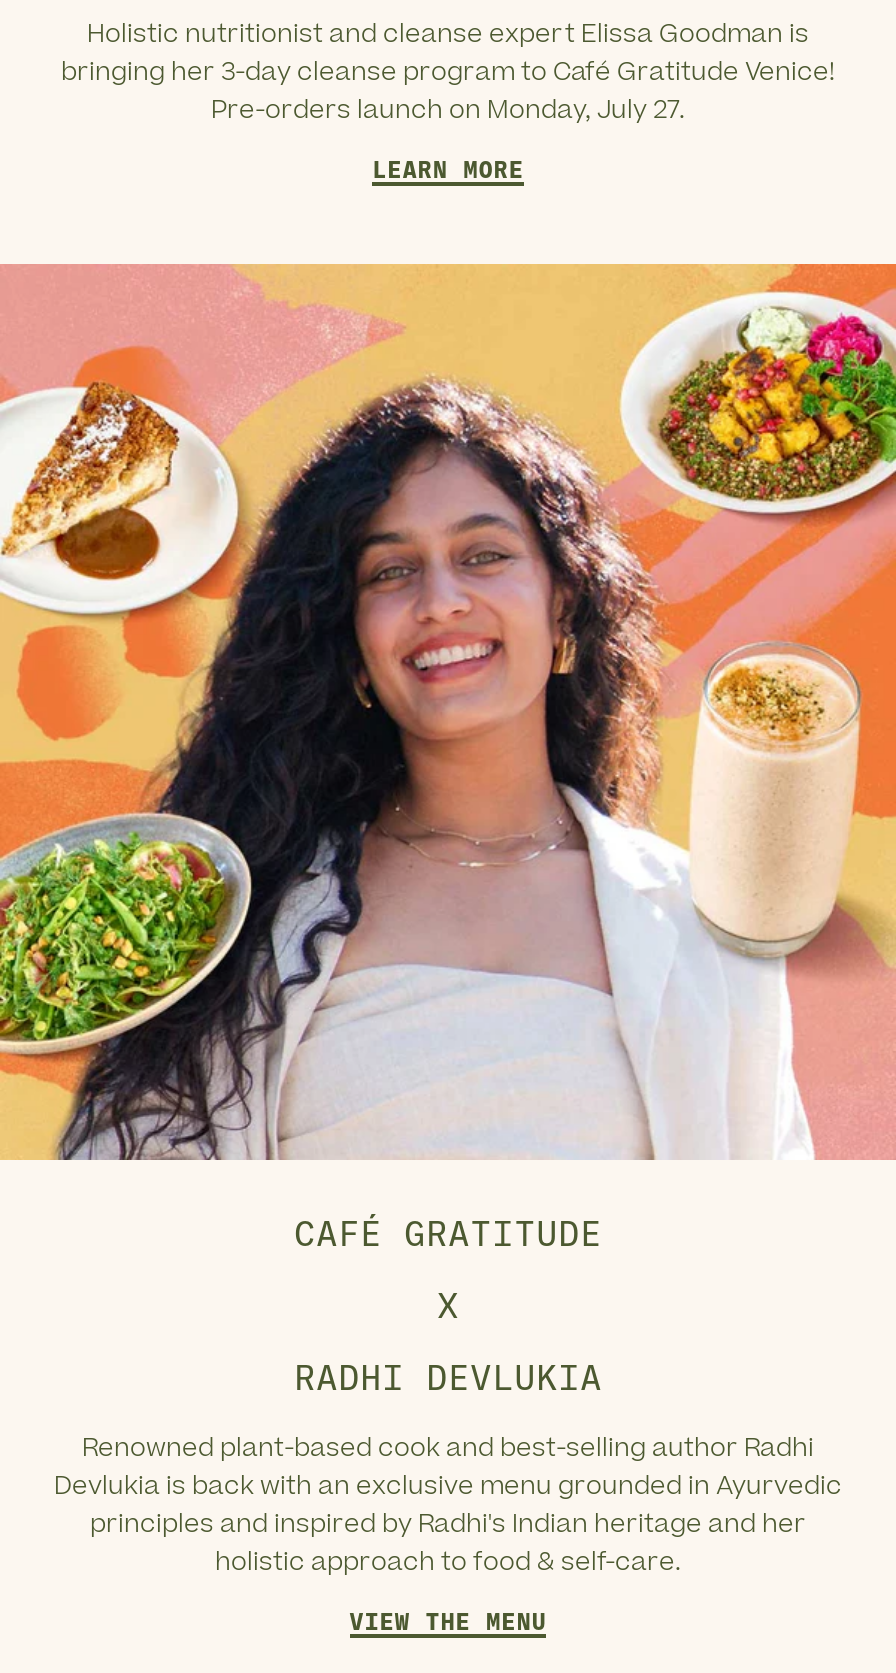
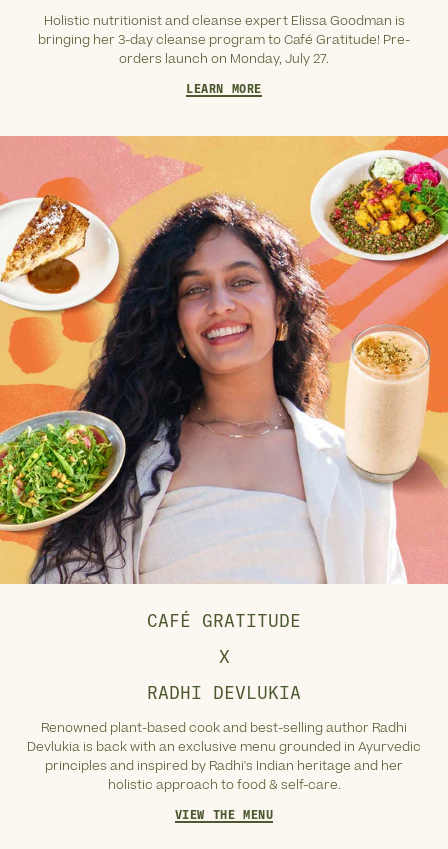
[61,54,835,90] bringing her 3-day cleanse program to Café Gratitude Venice! -> [38,31,410,49] bringing her 3-day cleanse program to Café Gratitude! Pre-
[211,92,685,128] Pre-orders launch on Monday, July 27. -> [119,50,329,68] orders launch on Monday, July 27.

